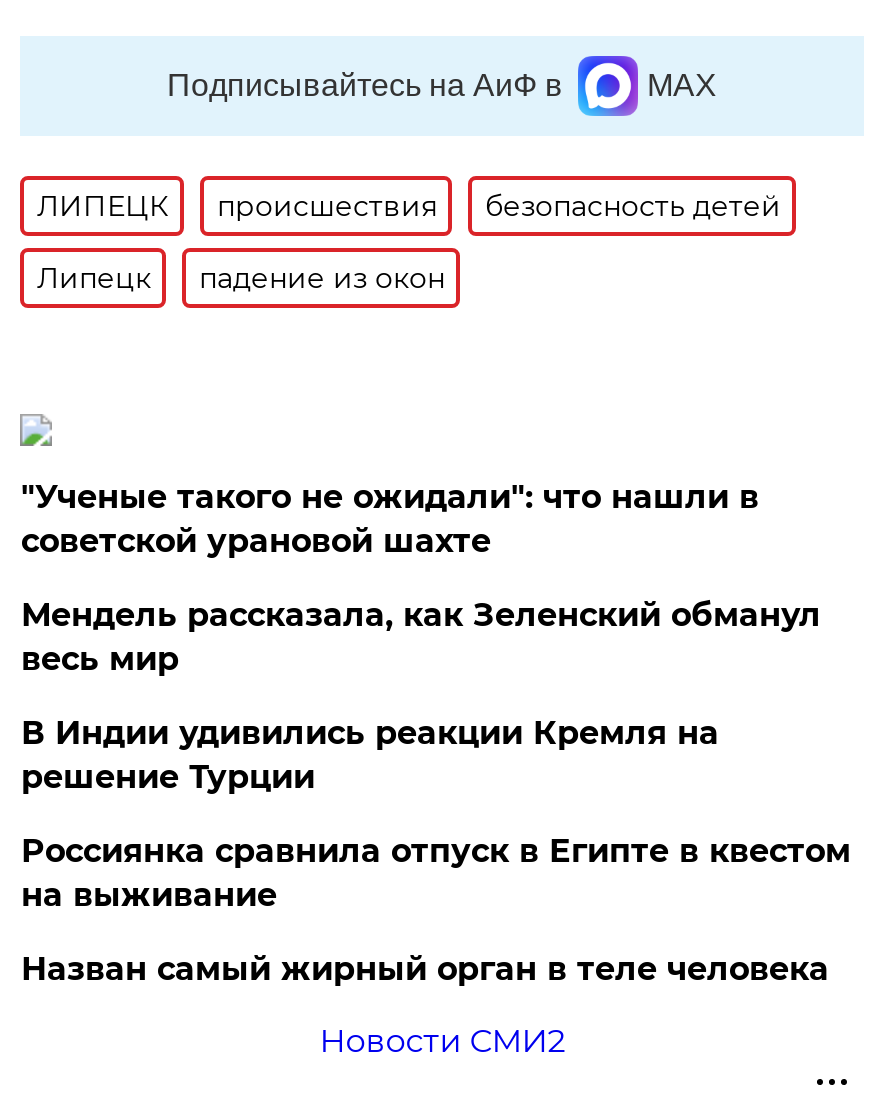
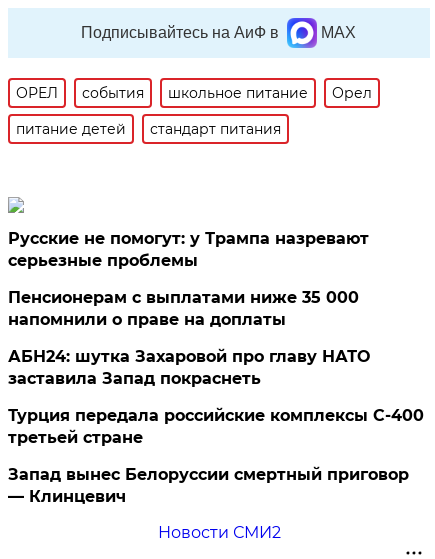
[37,188,781,224] ЛИПЕЦК | происшествия | безопасность детей -> [16,84,372,102] ОРЕЛ | события | школьное питание | Орел
[37,260,445,296] Липецк | падение из окон -> [16,120,281,138] питание детей | стандарт питания
[21,478,759,560] "Ученые такого не ожидали": что нашли в | советской урановой шахте -> [8,229,369,270] Русские не помогут: у Трампа назревают | серьезные проблемы
[21,596,821,678] Мендель рассказала, как Зеленский обманул | весь мир -> [8,288,359,329] Пенсионерам с выплатами ниже 35 000 | напомнили о праве на доплаты
[21,714,719,796] В Индии удивились реакции Кремля на | решение Турции -> [8,347,370,388] АБН24: шутка Захаровой про главу НАТО | заставила Запад покраснеть
[21,832,851,914] Россиянка сравнила отпуск в Египте в квестом | на выживание -> [8,406,424,447] Турция передала российские комплексы С-400 | третьей стране
[21,950,829,988] Назван самый жирный орган в теле человека -> [8,465,409,506] Запад вынес Белоруссии смертный приговор | — Клинцевич

